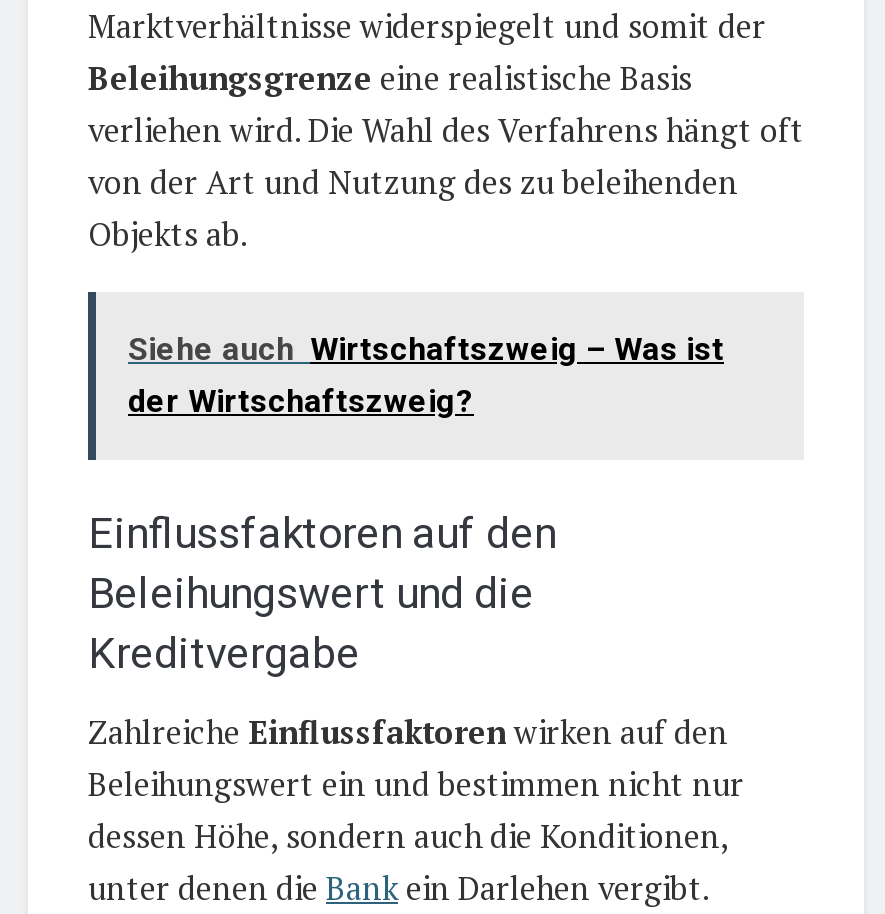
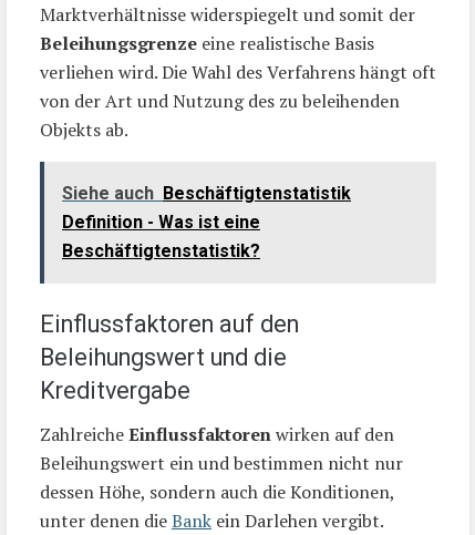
[128,330,724,420] Siehe auch Wirtschaftszweig – Was ist | der Wirtschaftszweig? -> [62,183,351,262] Siehe auch Beschäftigtenstatistik | Definition - Was ist eine | Beschäftigtenstatistik?

